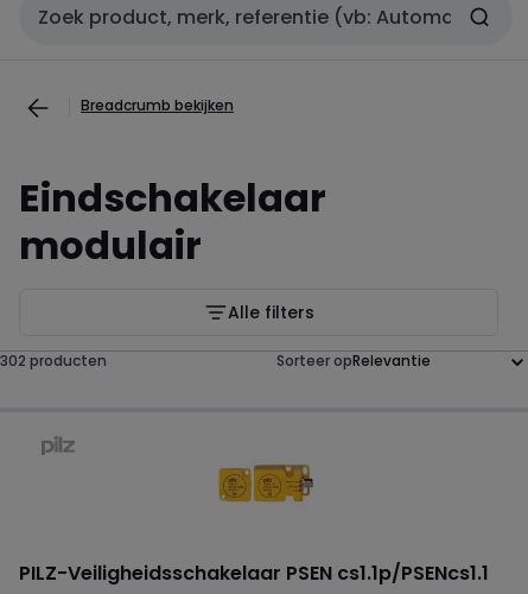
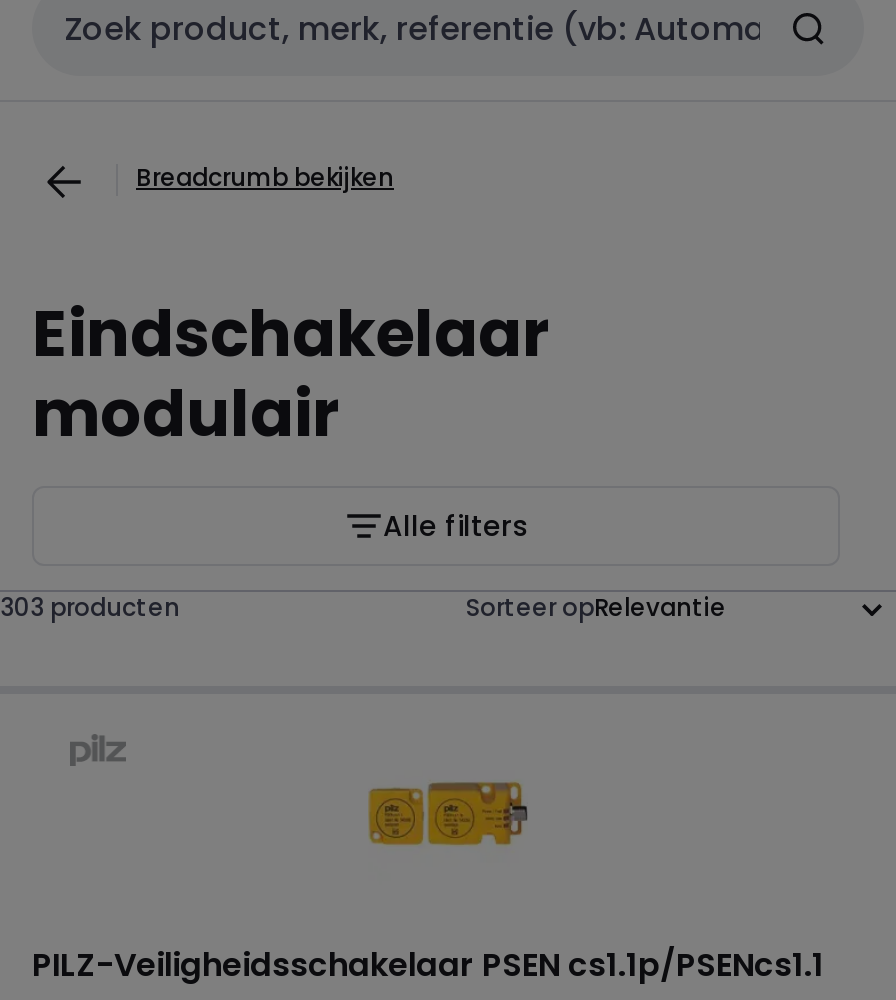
[0,350,107,371] 302 producten -> [0,590,180,624] 303 producten

